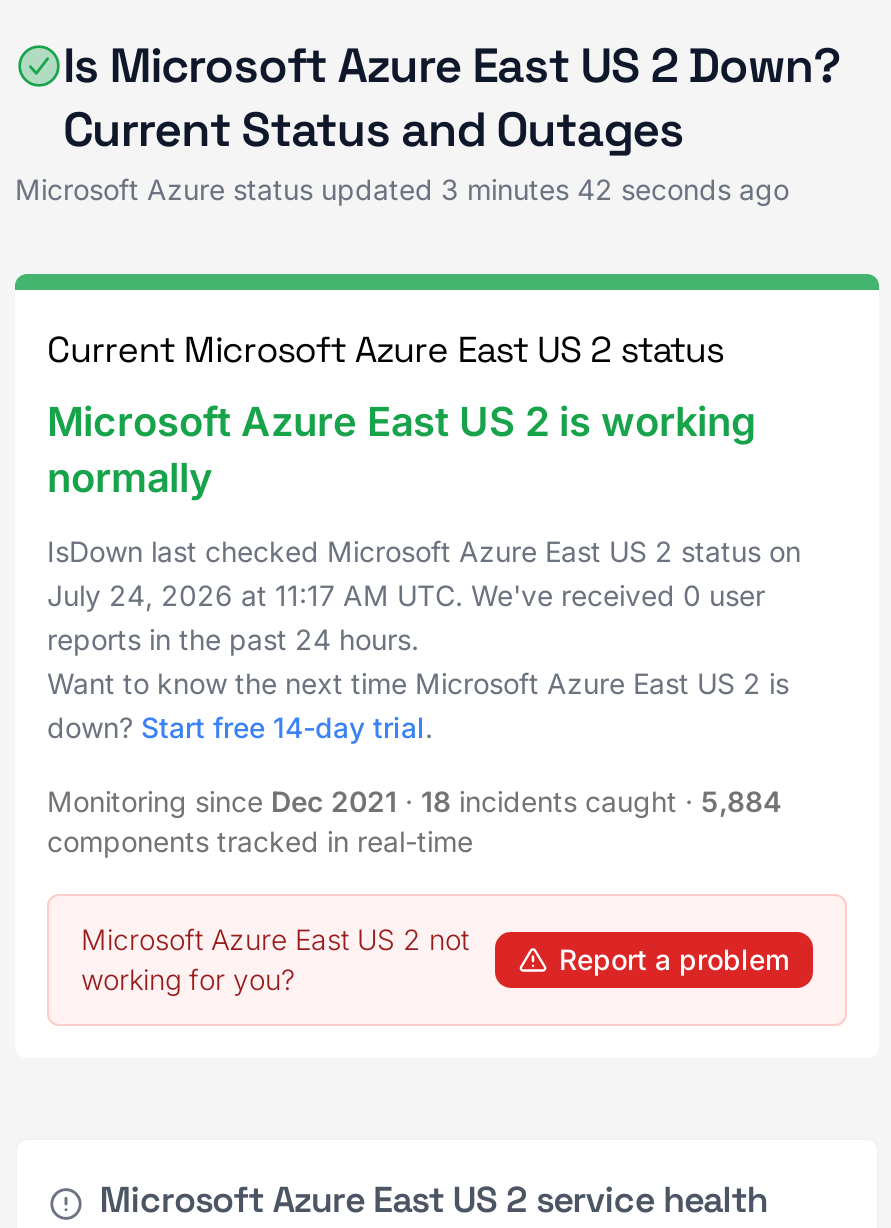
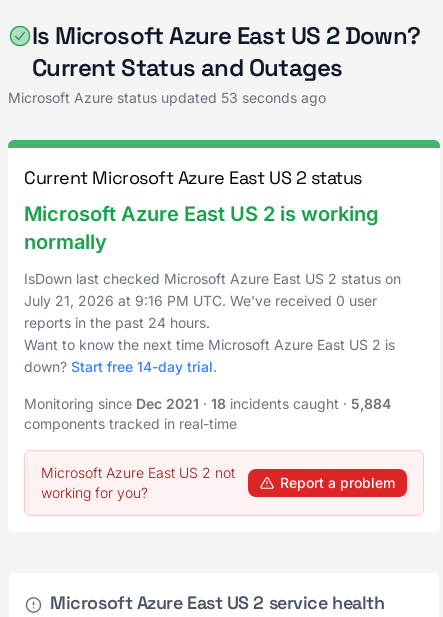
[15,172,789,206] Microsoft Azure status updated 3 minutes 42 seconds ago -> [8,89,326,106] Microsoft Azure status updated 53 seconds ago
[47,578,765,612] July 24, 2026 at 11:17 AM UTC. We've received 0 user -> [24,292,377,309] July 21, 2026 at 9:16 PM UTC. We've received 0 user

